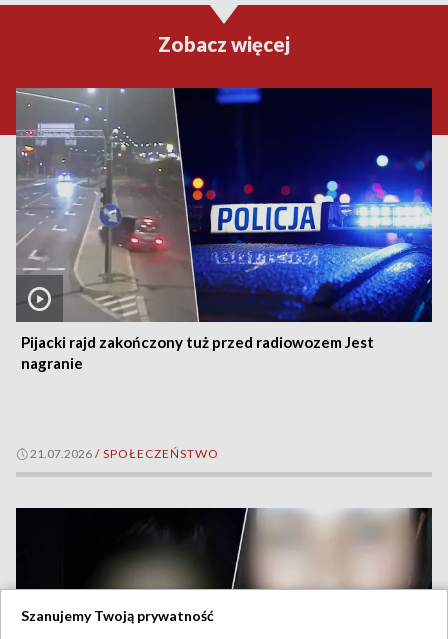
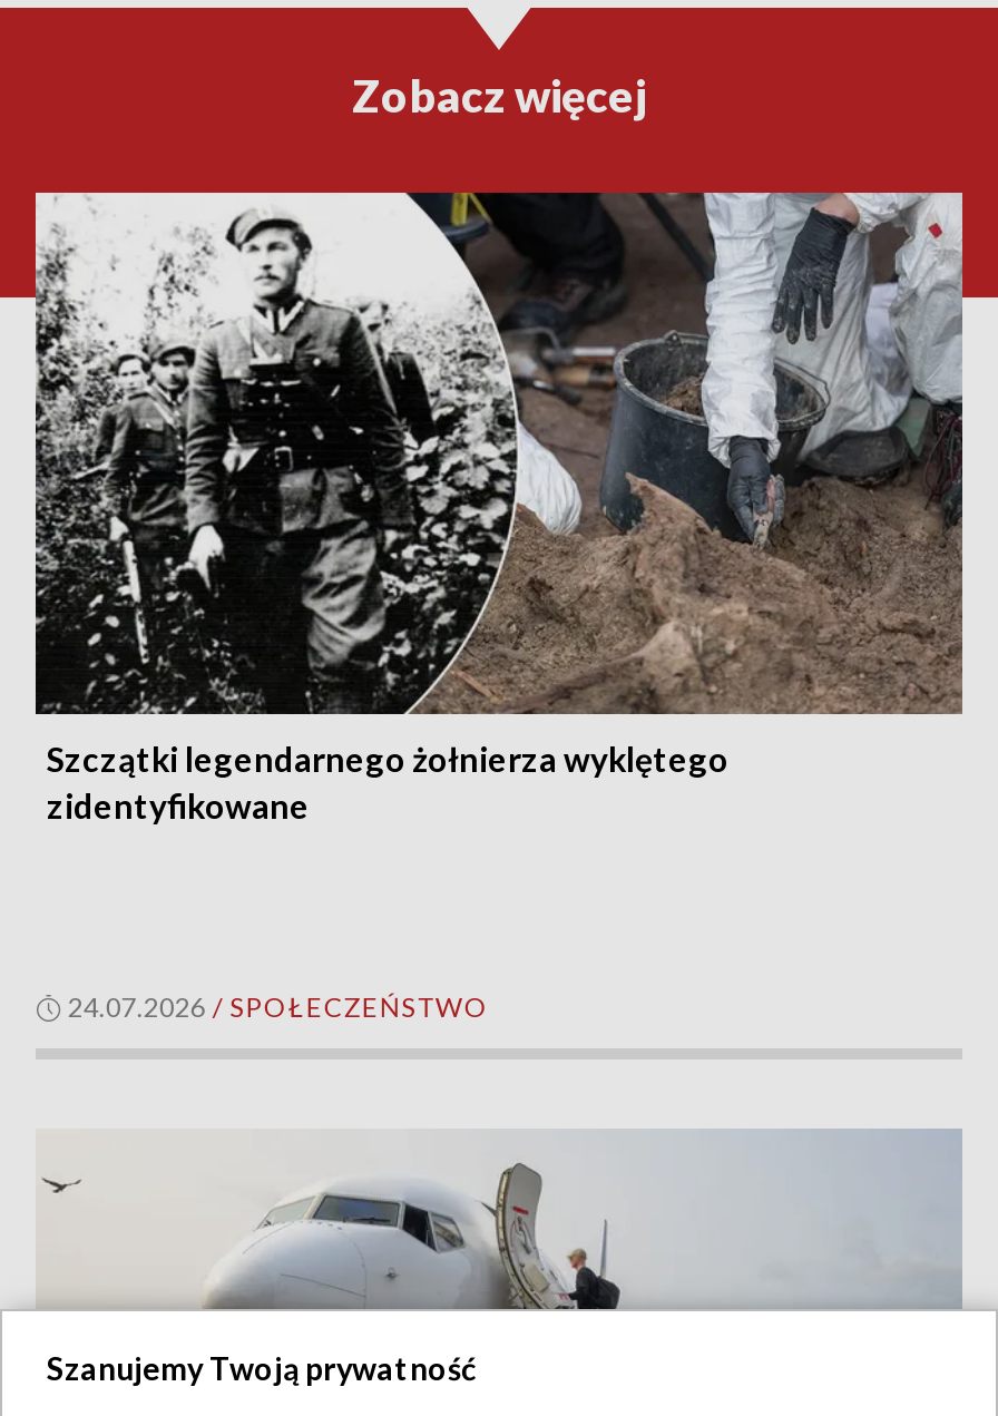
[16,87,433,372] [image] | Pijacki rajd zakończony tuż przed radiowozem Jest | nagranie -> [33,191,965,826] [image] | Szczątki legendarnego żołnierza wyklętego | zidentyfikowane
[30,446,219,461] 21.07.2026 / SPOŁECZEŃSTWO -> [68,990,489,1024] 24.07.2026 / SPOŁECZEŃSTWO
[15,507,433,590] [image] -> [36,1129,962,1311] [image]

